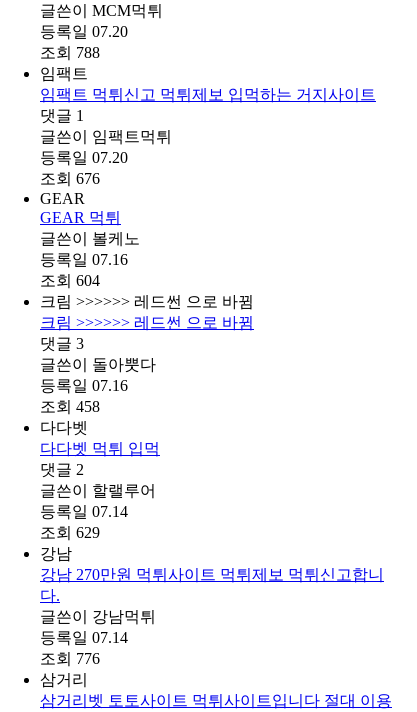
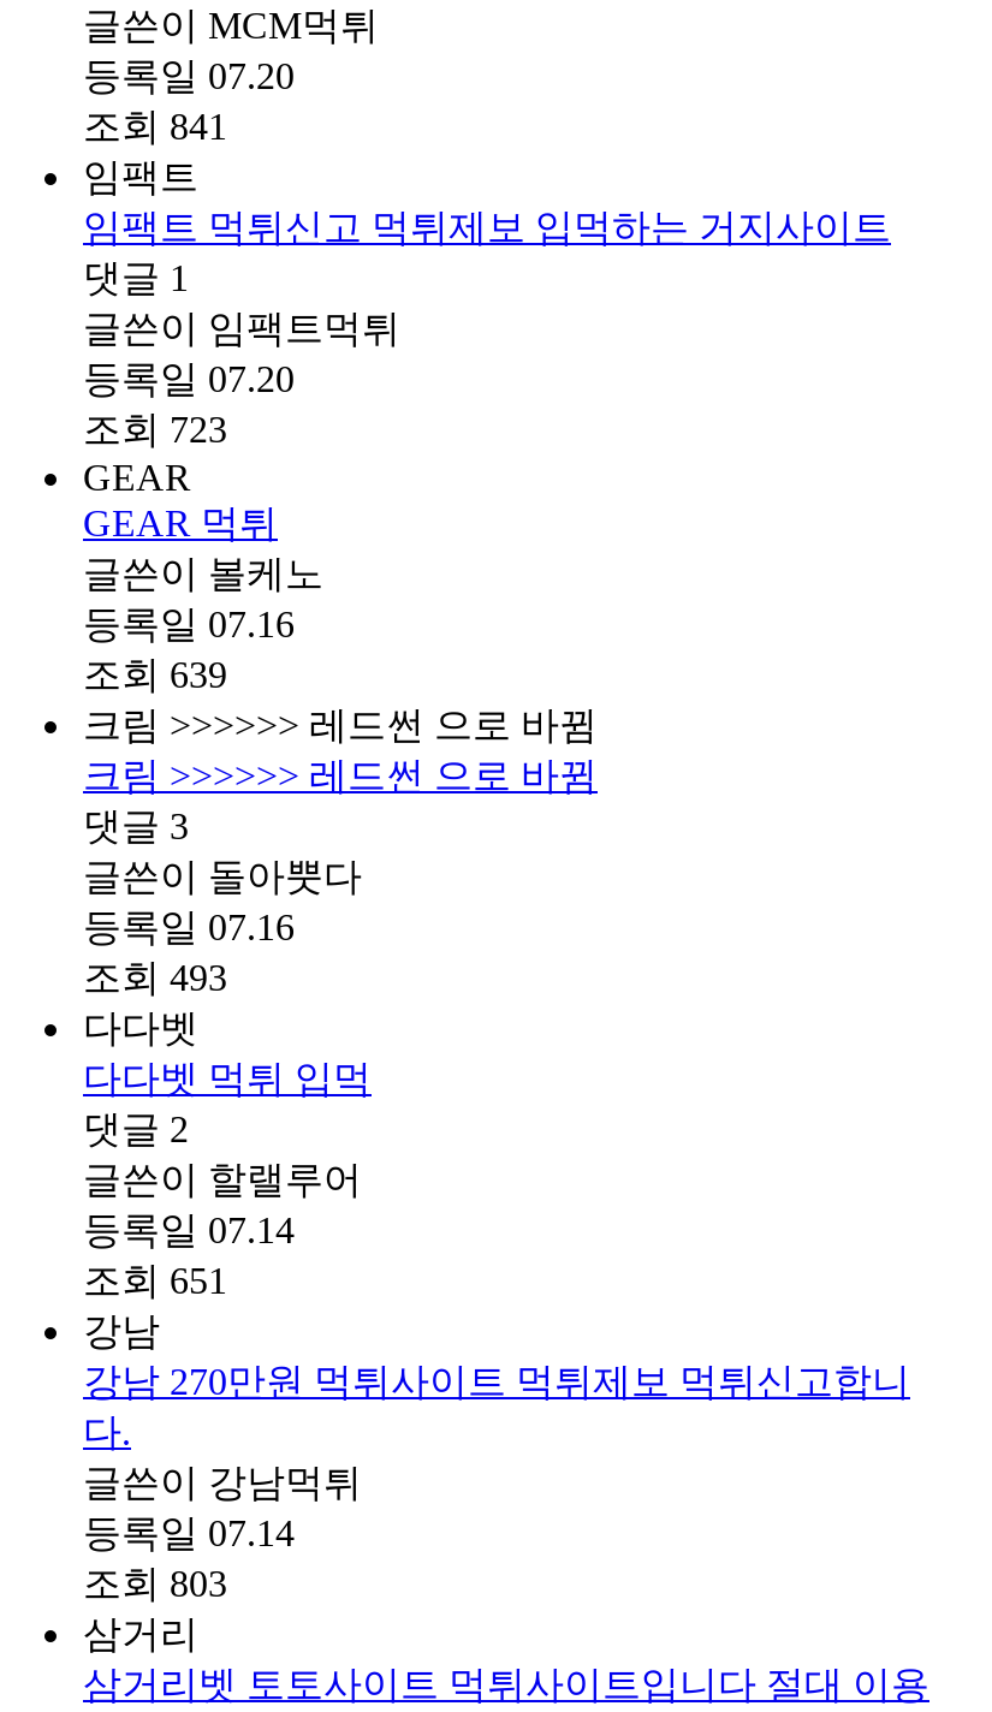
[40,44,100,61] 조회 788 -> [83,106,227,147] 조회 841
[40,170,100,187] 조회 676 -> [83,409,227,450] 조회 723
[40,272,100,289] 조회 604 -> [83,655,227,695] 조회 639
[40,398,100,415] 조회 458 -> [83,957,227,998] 조회 493
[40,524,100,541] 조회 629 -> [83,1260,227,1301] 조회 651
[40,650,100,667] 조회 776 -> [83,1563,227,1604] 조회 803

